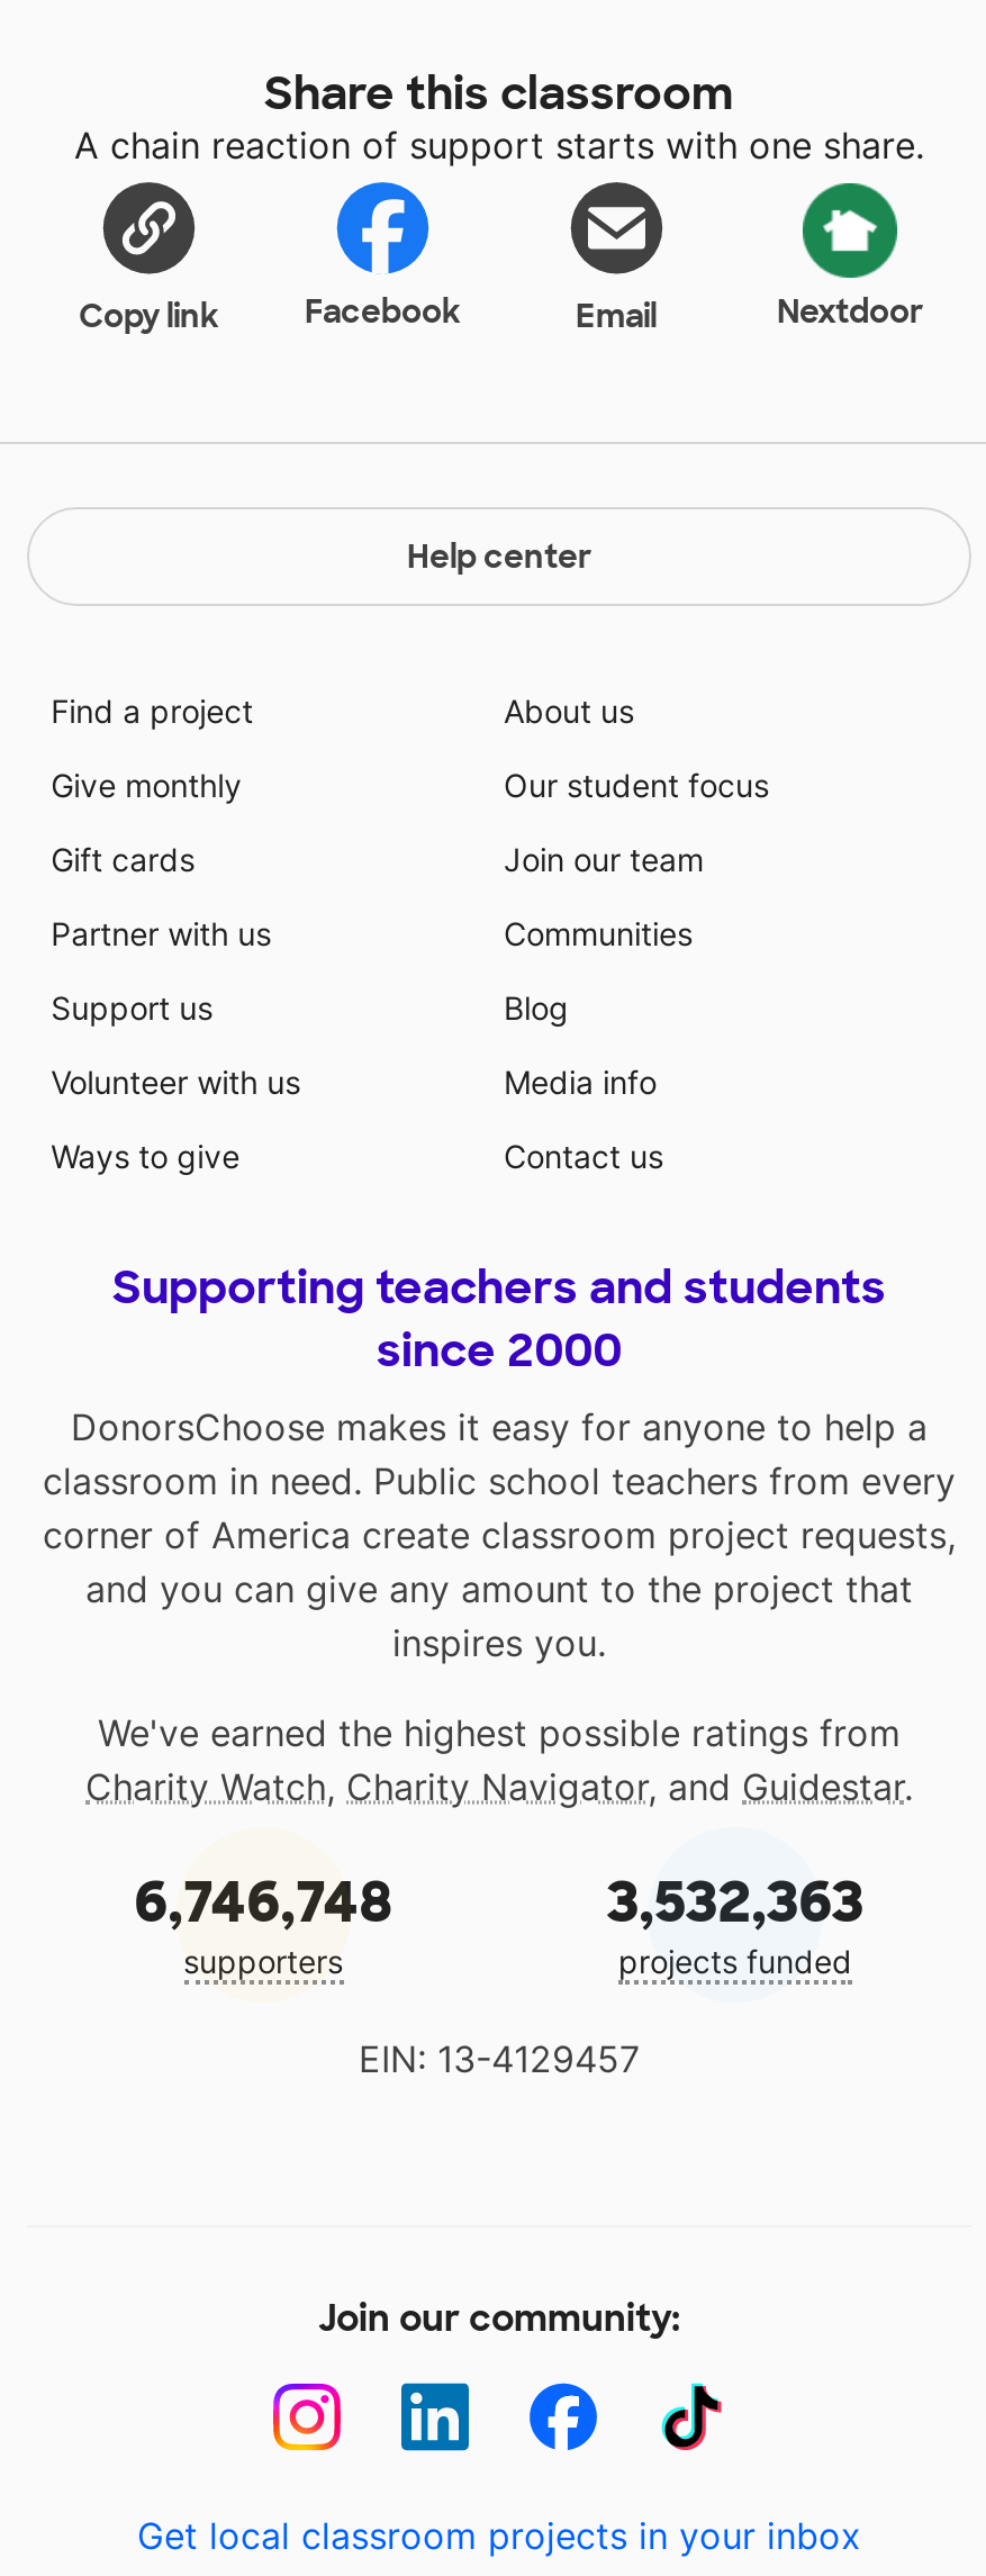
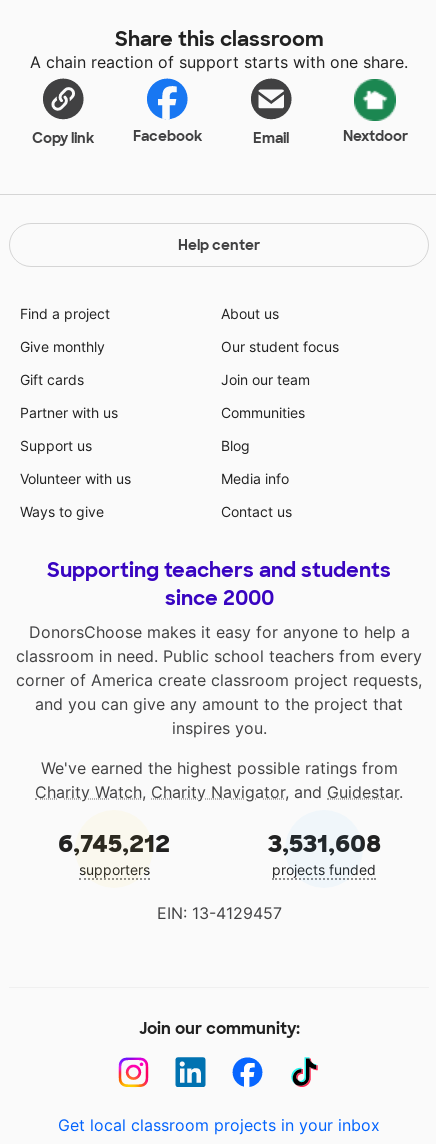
[134,1867,392,1936] 6,746,748 -> [58,828,170,859] 6,745,212
[607,1867,863,1936] 3,532,363 -> [267,828,380,859] 3,531,608

